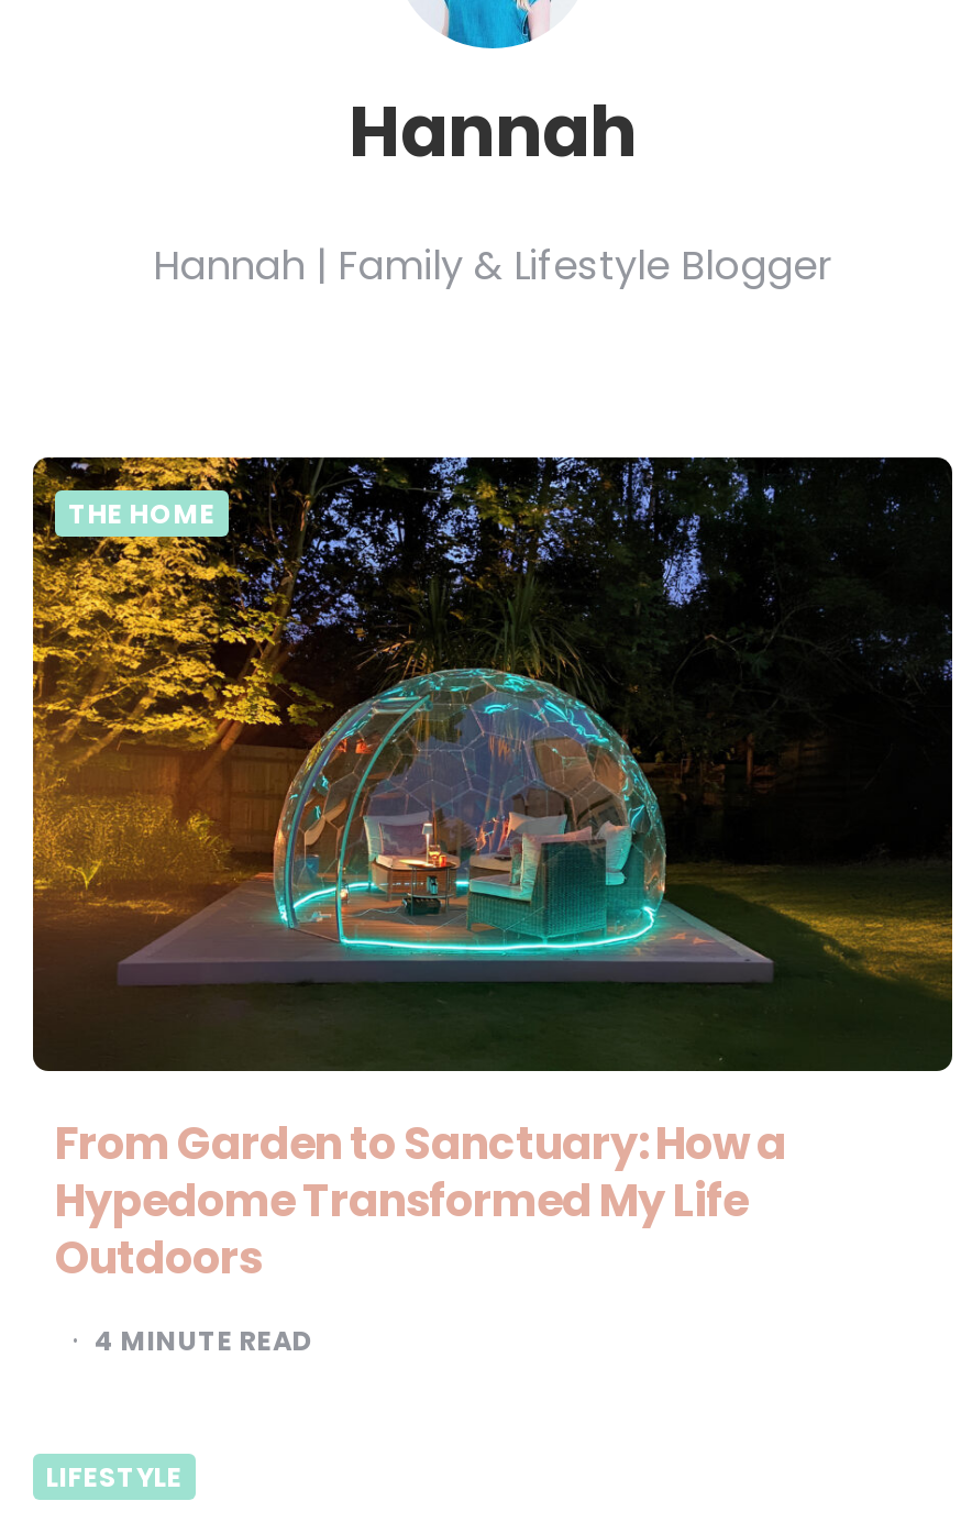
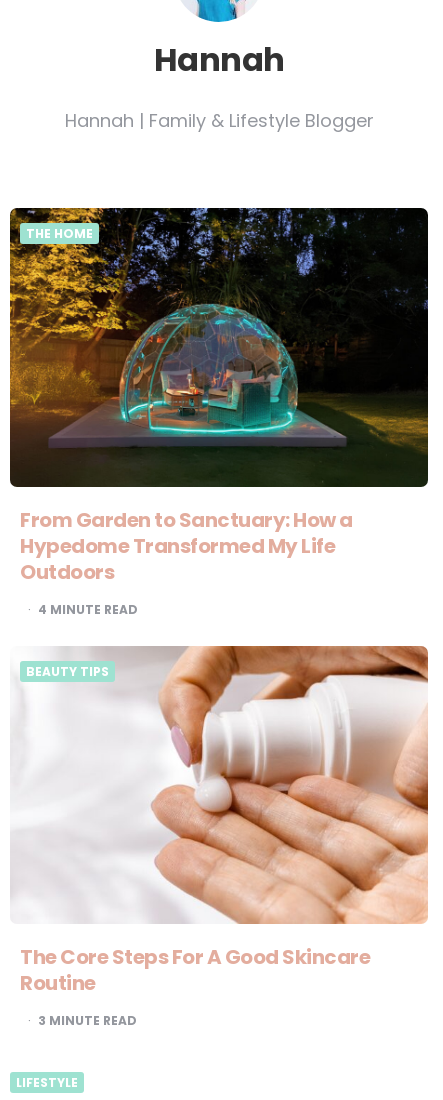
none -> [11,645,429,925] [image] | BEAUTY TIPS
none -> [20,943,370,1029] The Core Steps For A Good Skincare | Routine | 3 MINUTE READ

